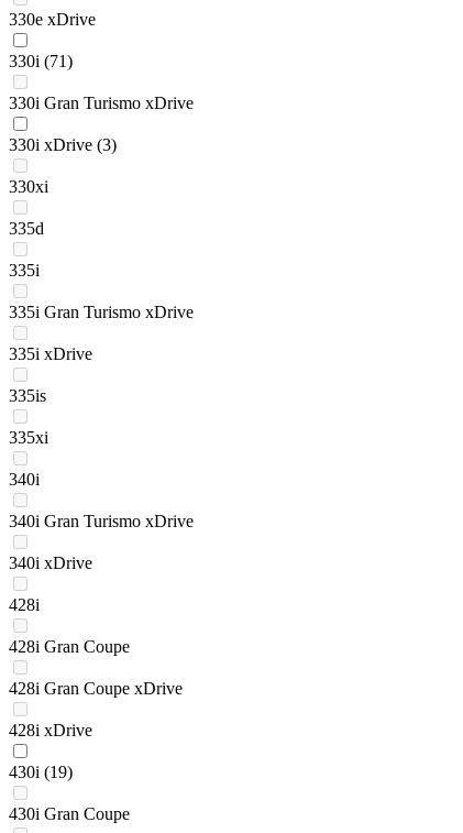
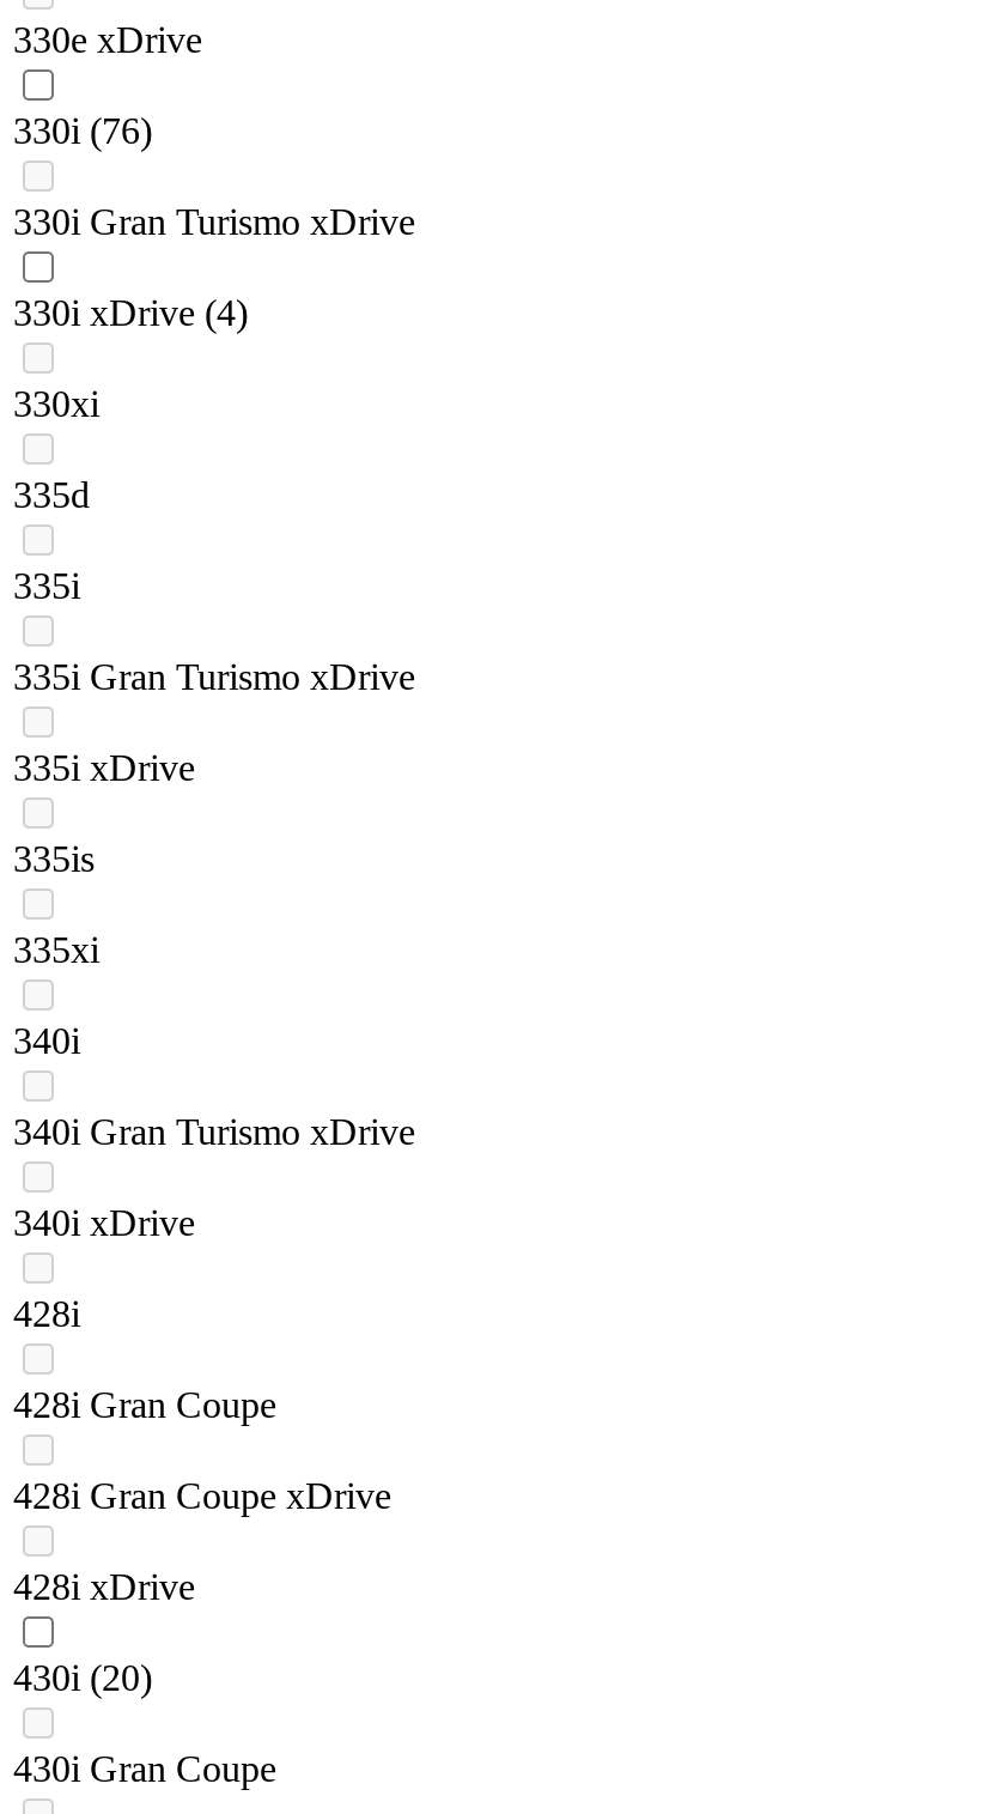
[9,52,73,71] 330i (71) -> [13,111,152,152] 330i (76)
[9,136,117,154] 330i xDrive (3) -> [13,293,248,334] 330i xDrive (4)
[9,763,73,782] 430i (19) -> [13,1658,152,1699] 430i (20)

